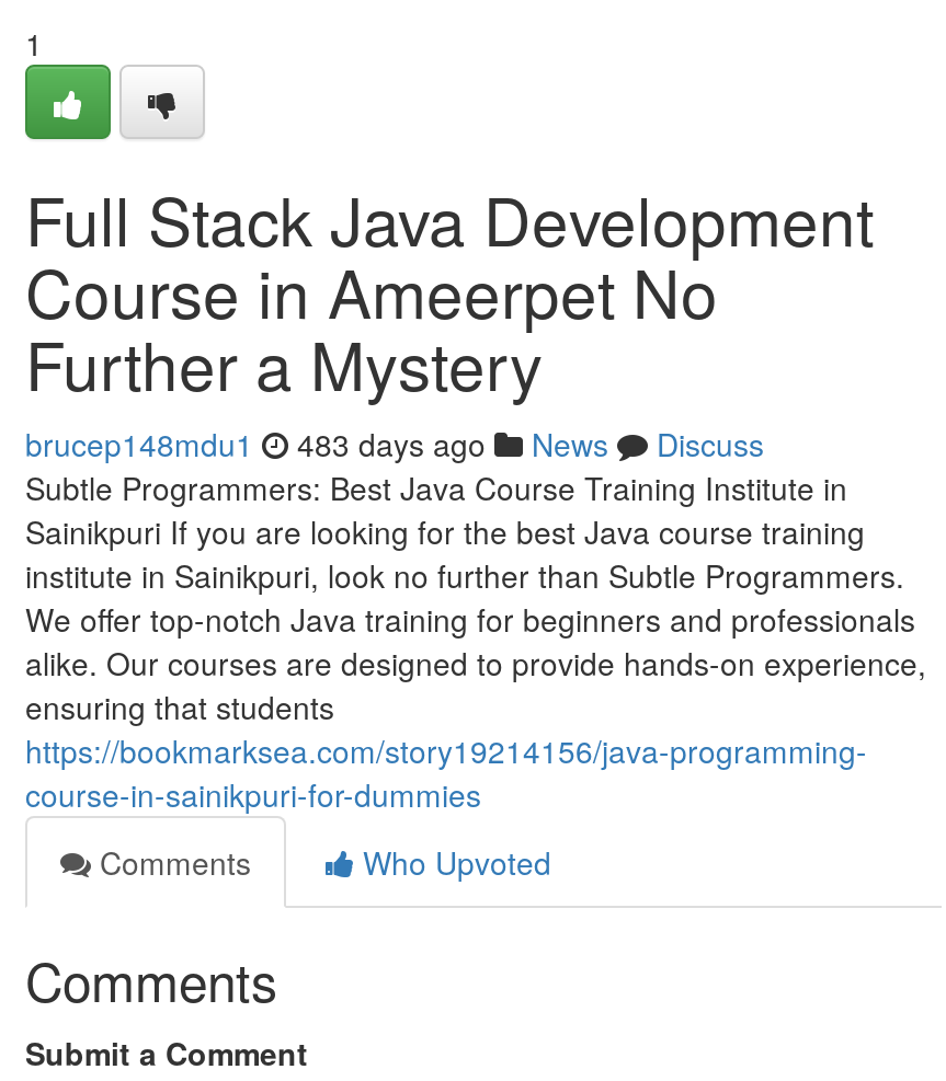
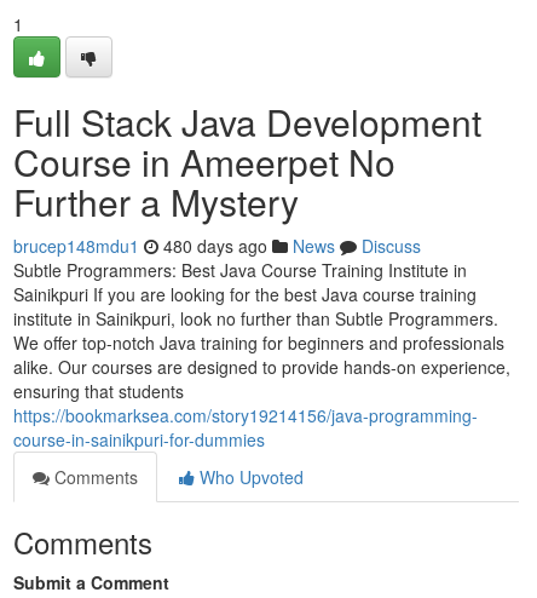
[25,422,764,465] brucep148mdu1 483 days ago News Discuss -> [13,234,421,258] brucep148mdu1 480 days ago News Discuss

